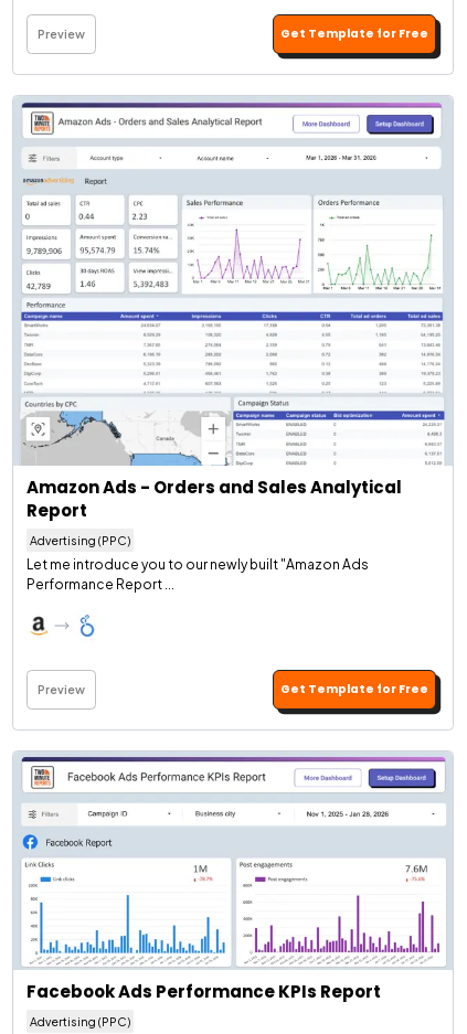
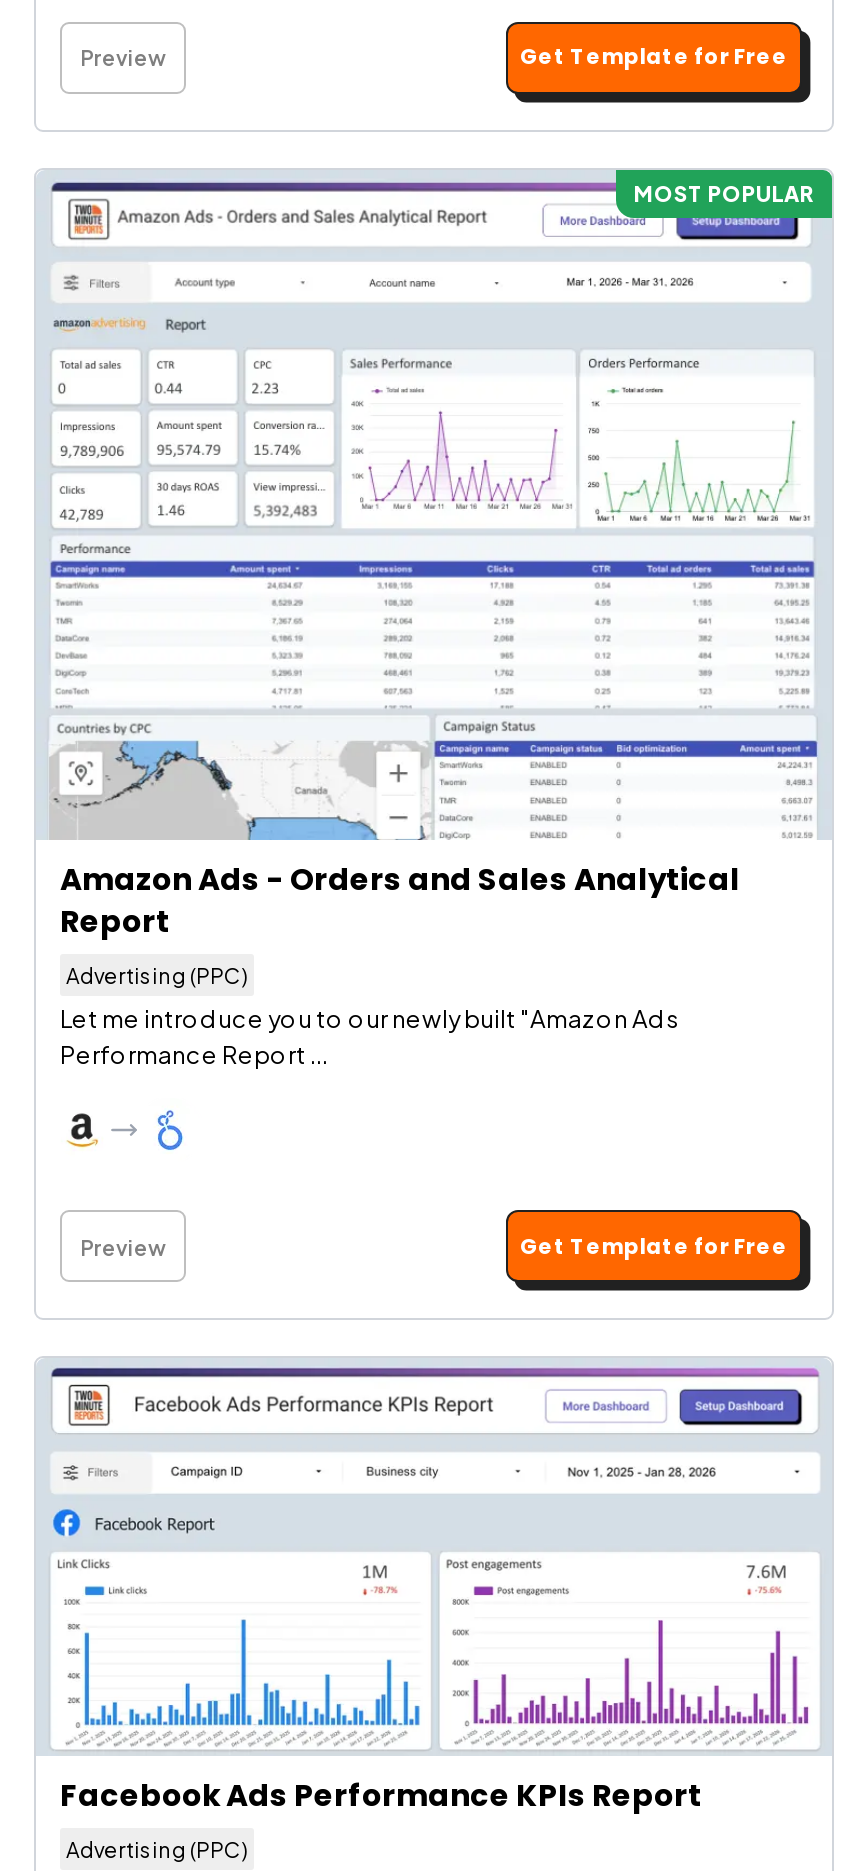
none -> [634,181,814,207] MOST POPULAR

